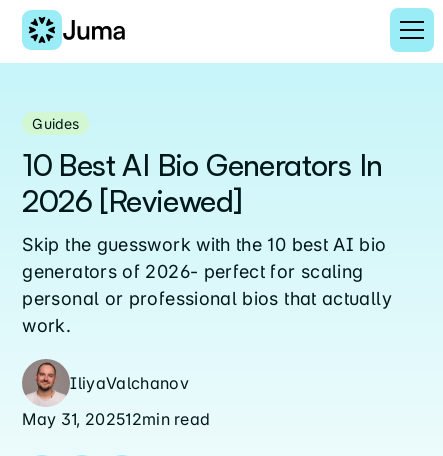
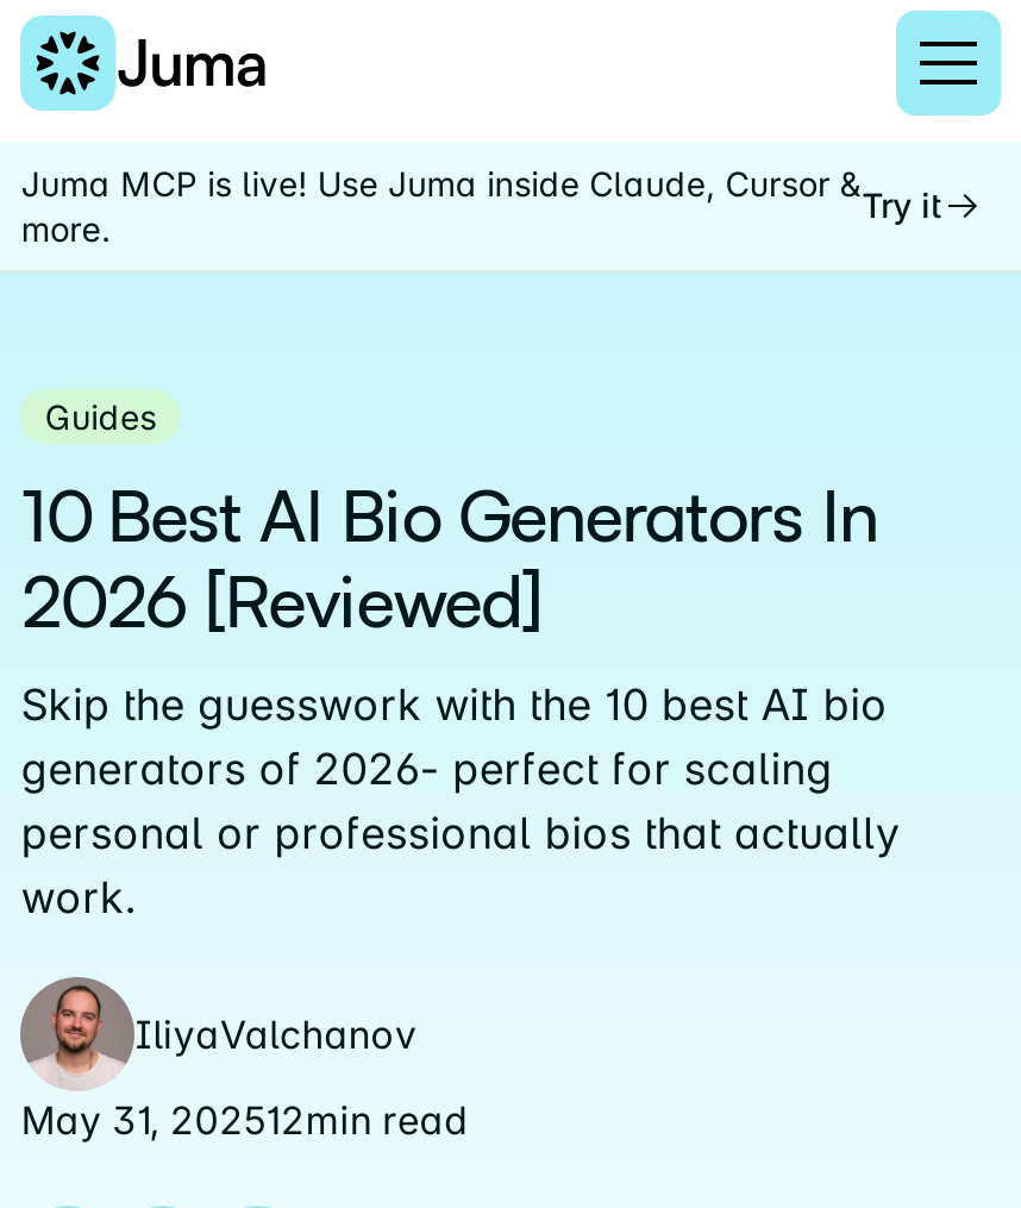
none -> [21,163,861,249] Juma MCP is live! Use Juma inside Claude, Cursor & | more.
none -> [862,184,943,225] Try it

